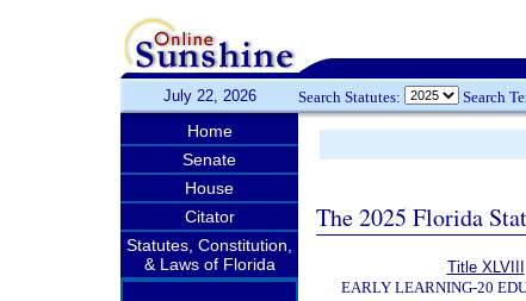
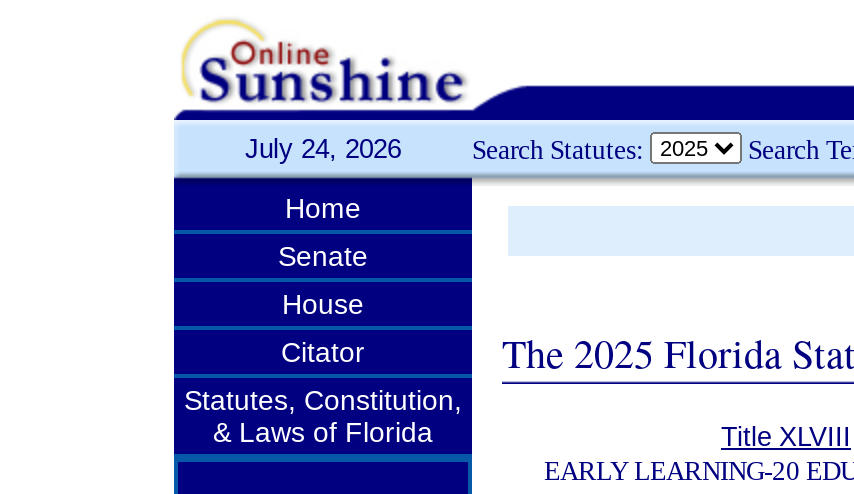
[163,87,256,105] July 22, 2026 -> [245,134,401,164] July 24, 2026

